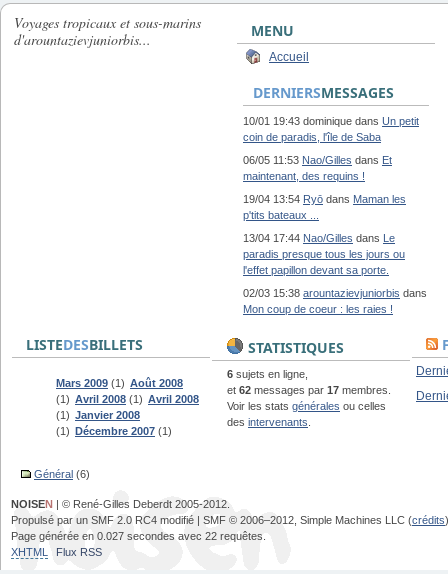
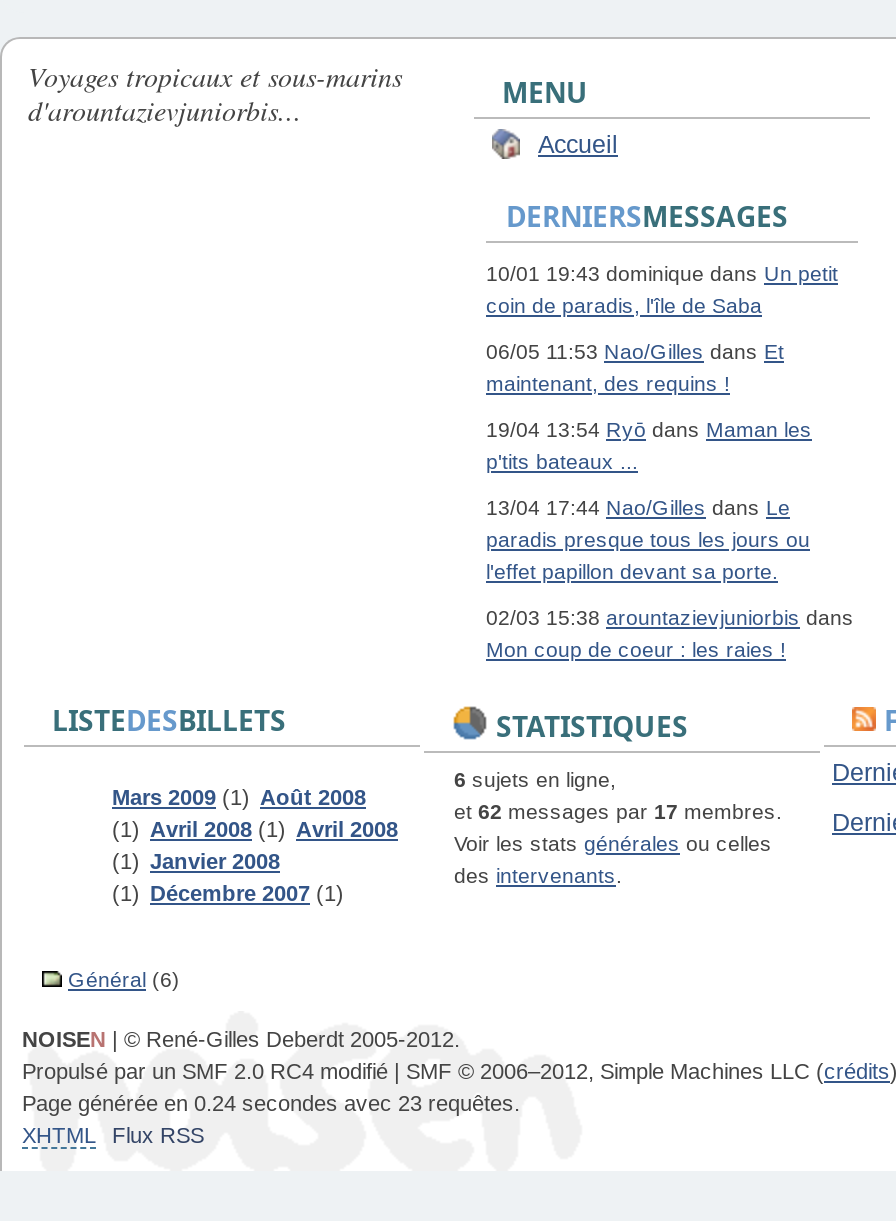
[11,530,266,542] Page générée en 0.027 secondes avec 22 requêtes. -> [22,1091,520,1115] Page générée en 0.24 secondes avec 23 requêtes.

